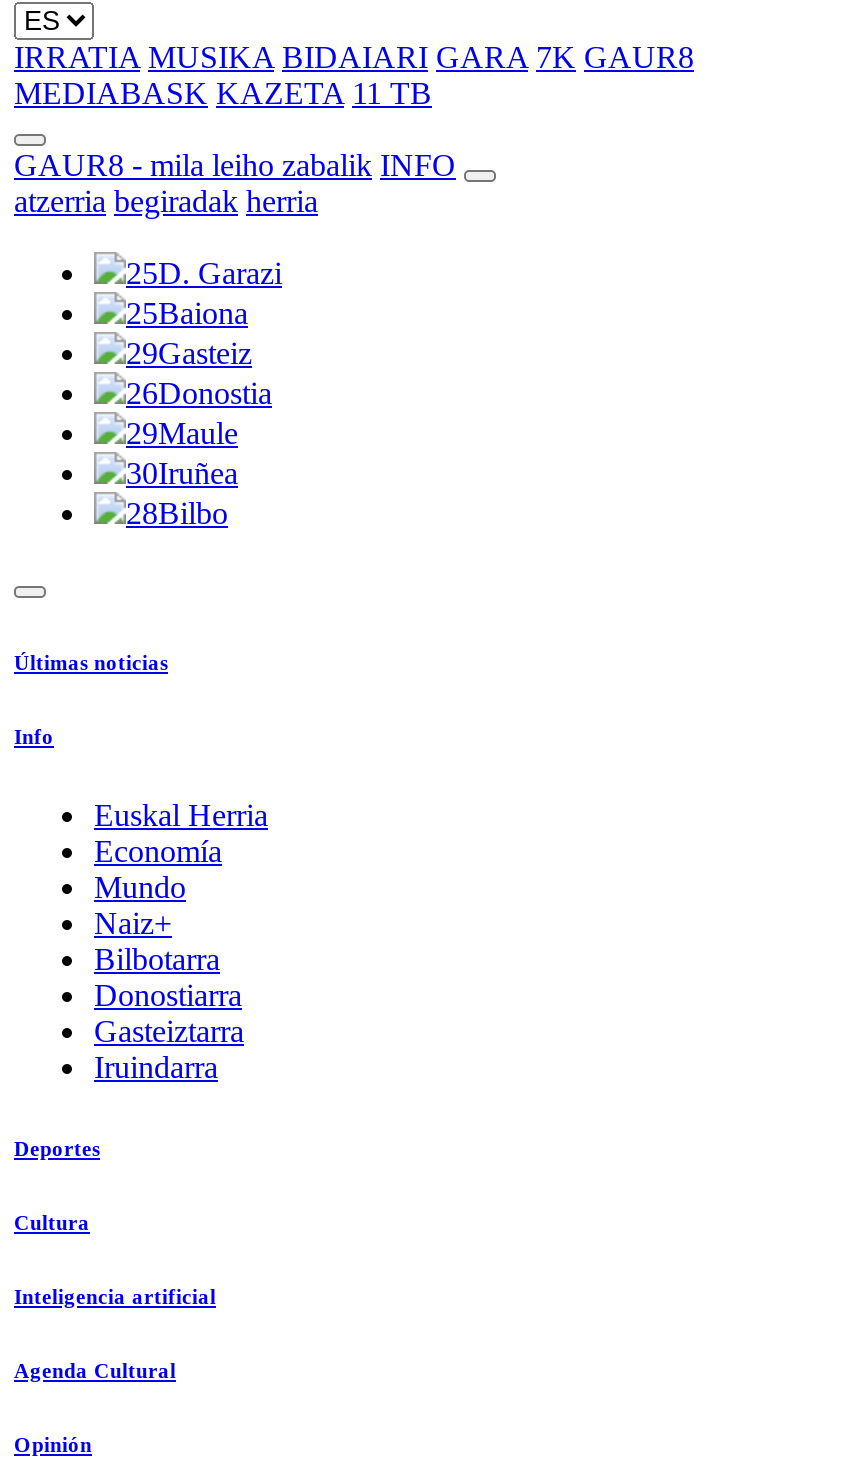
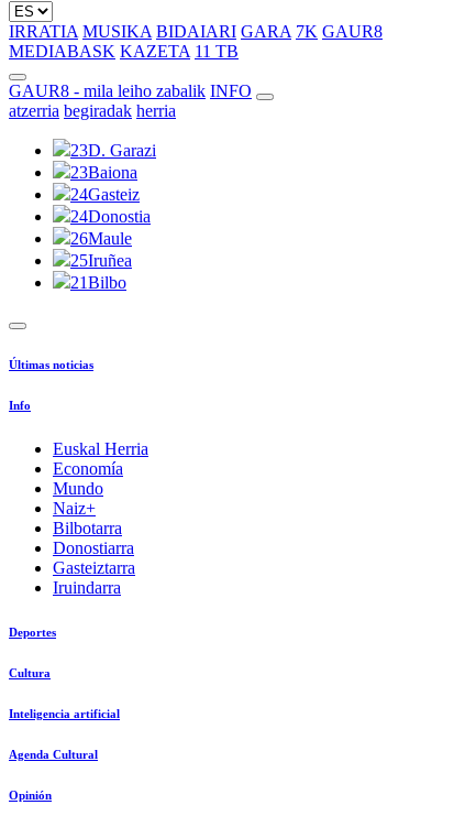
[126,256,282,290] 25D. Garazi -> [70,141,156,160] 23D. Garazi
[126,296,248,330] 25Baiona -> [70,163,137,182] 23Baiona
[126,336,252,370] 29Gasteiz -> [70,185,140,204] 24Gasteiz
[126,376,272,410] 26Donostia -> [70,207,151,226] 24Donostia
[126,416,238,450] 29Maule -> [70,229,132,248] 26Maule
[126,456,238,490] 30Iruñea -> [70,251,132,270] 25Iruñea
[126,496,228,530] 28Bilbo -> [70,273,126,292] 21Bilbo

